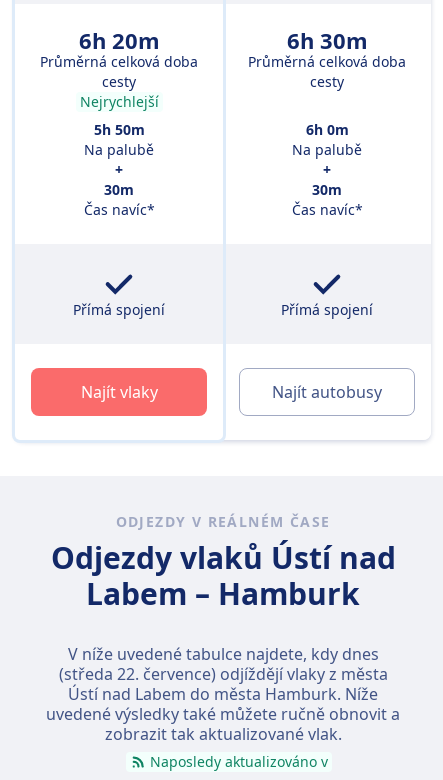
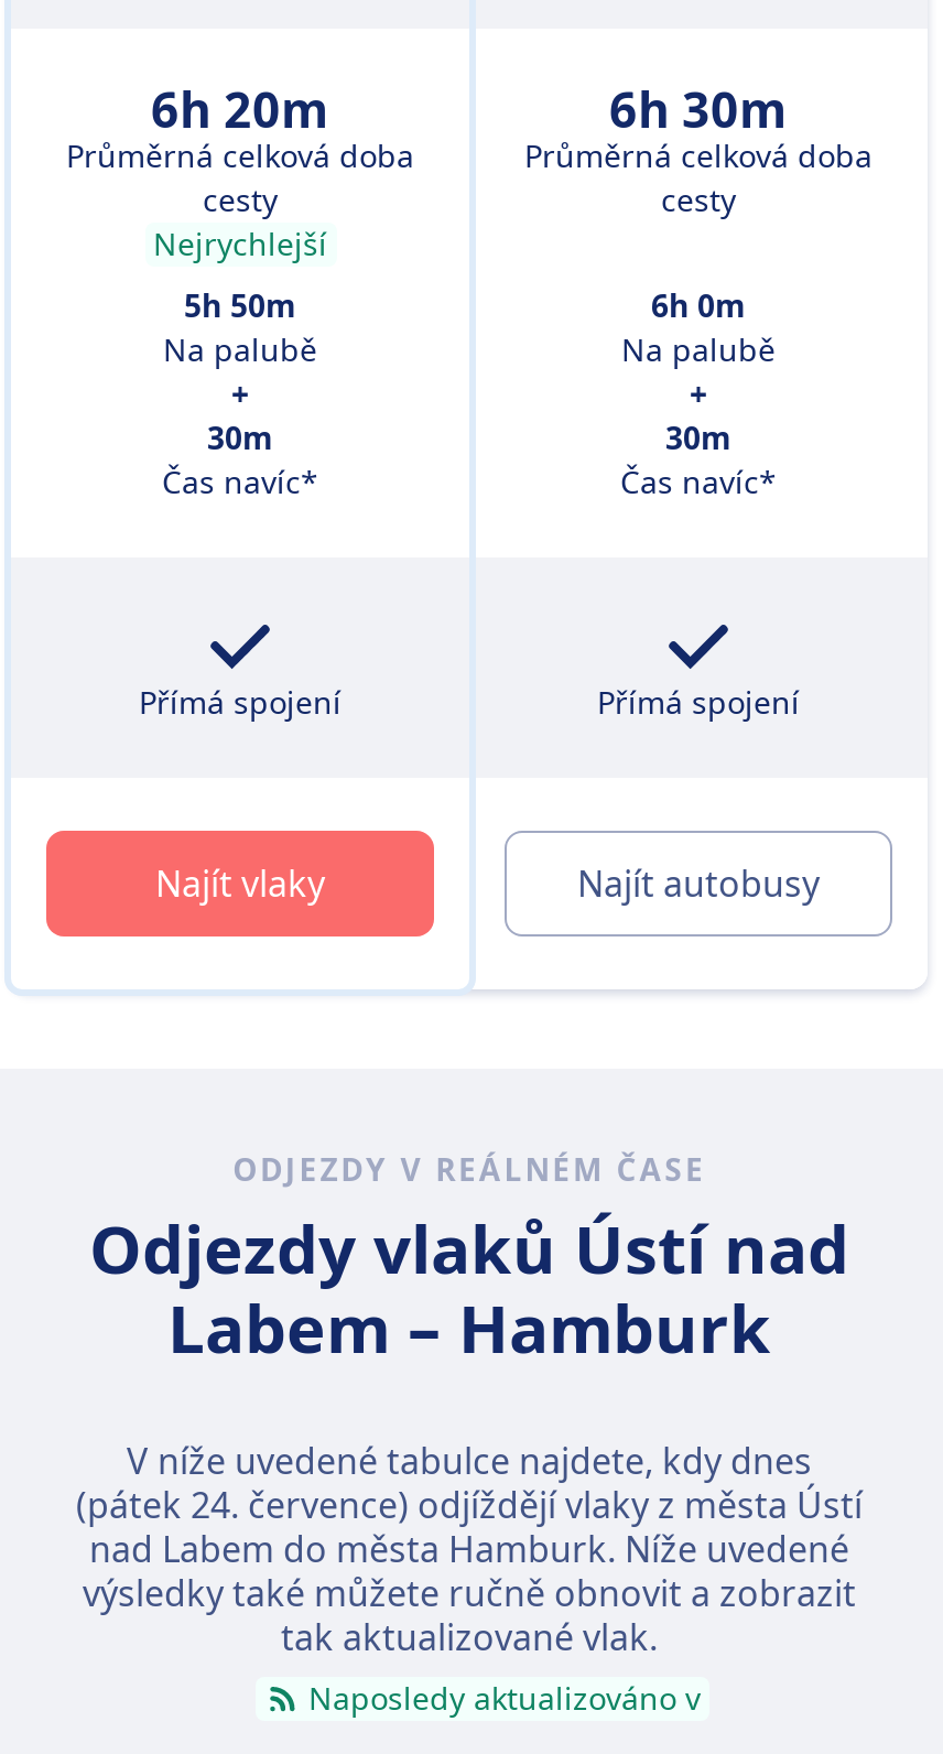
[46,663,400,745] (středa 22. července) odjíždějí vlaky z města | Ústí nad Labem do města Hamburk. Níže | uvedené výsledky také můžete ručně obnovit a | zobrazit tak aktualizované vlak. -> [76,1481,863,1661] (pátek 24. července) odjíždějí vlaky z města Ústí | nad Labem do města Hamburk. Níže uvedené | výsledky také můžete ručně obnovit a zobrazit | tak aktualizované vlak.

